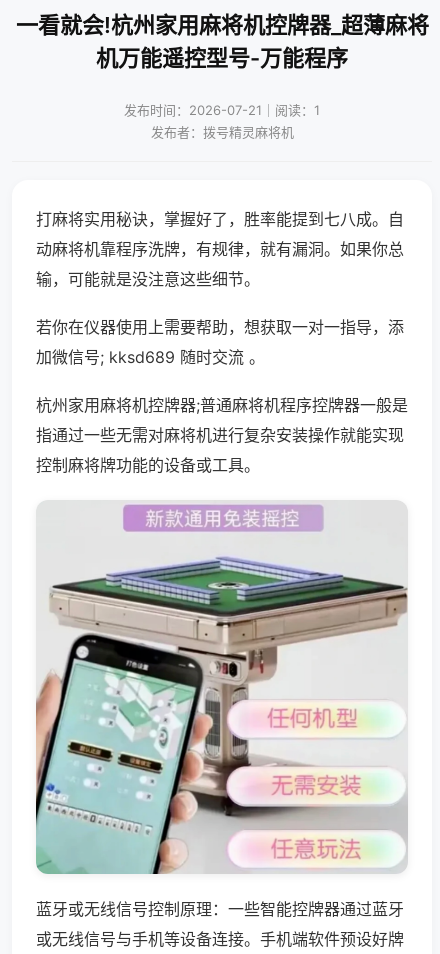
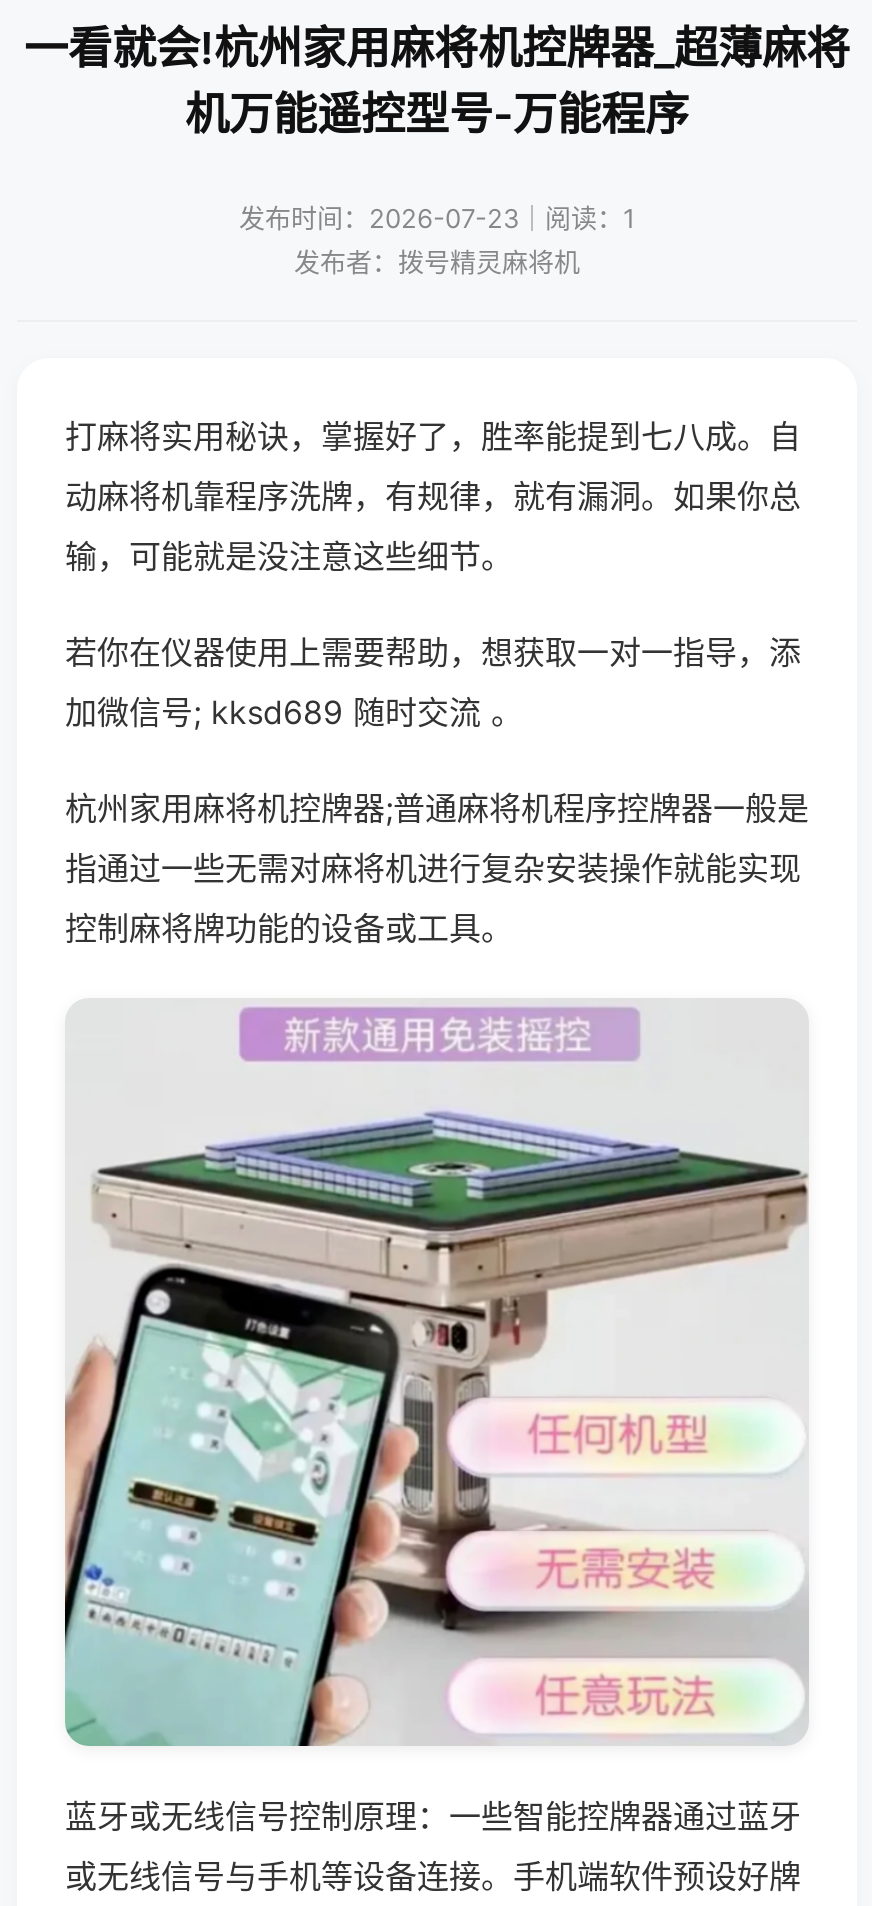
[124,102,320,118] 发布时间：2026-07-21｜阅读：1 -> [239,202,635,234] 发布时间：2026-07-23｜阅读：1

